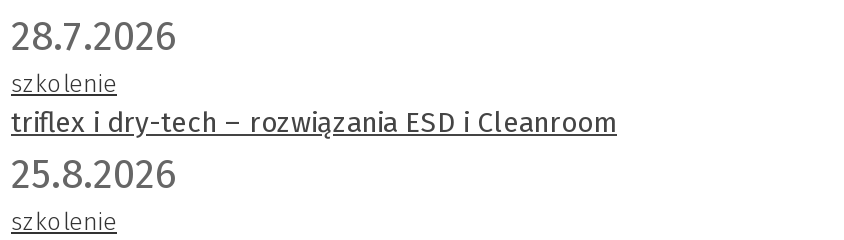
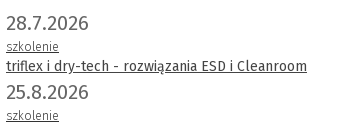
[11,106,617,140] triflex i dry-tech – rozwiązania ESD i Cleanroom -> [6,58,307,75] triflex i dry-tech - rozwiązania ESD i Cleanroom

